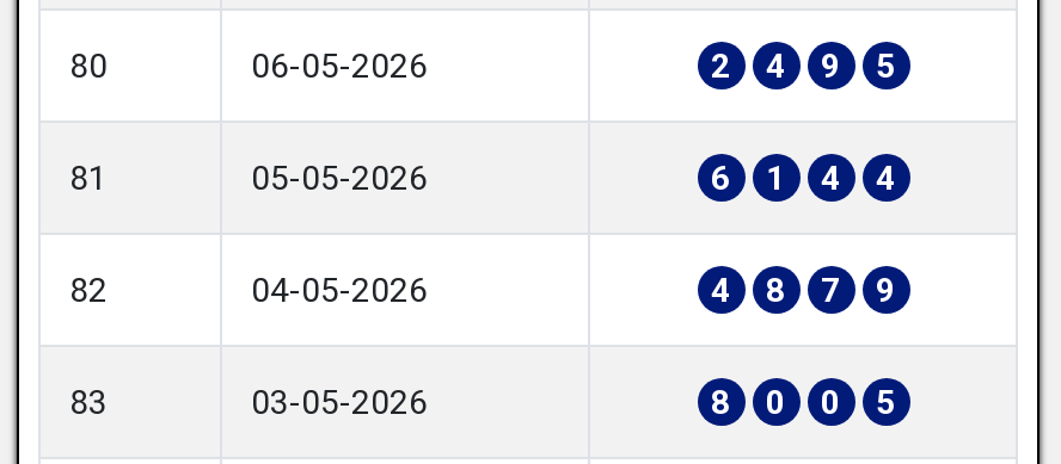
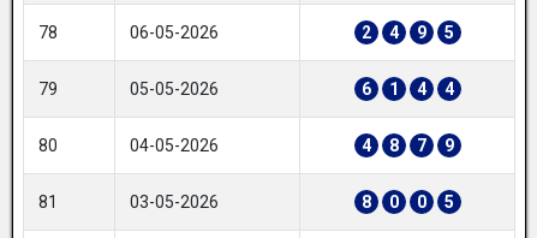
[69,45,108,83] 80 -> [38,22,58,41] 78
[69,157,108,196] 81 -> [38,79,58,98] 79
[69,270,108,308] 82 -> [38,135,58,154] 80
[69,382,108,420] 83 -> [38,192,58,211] 81

